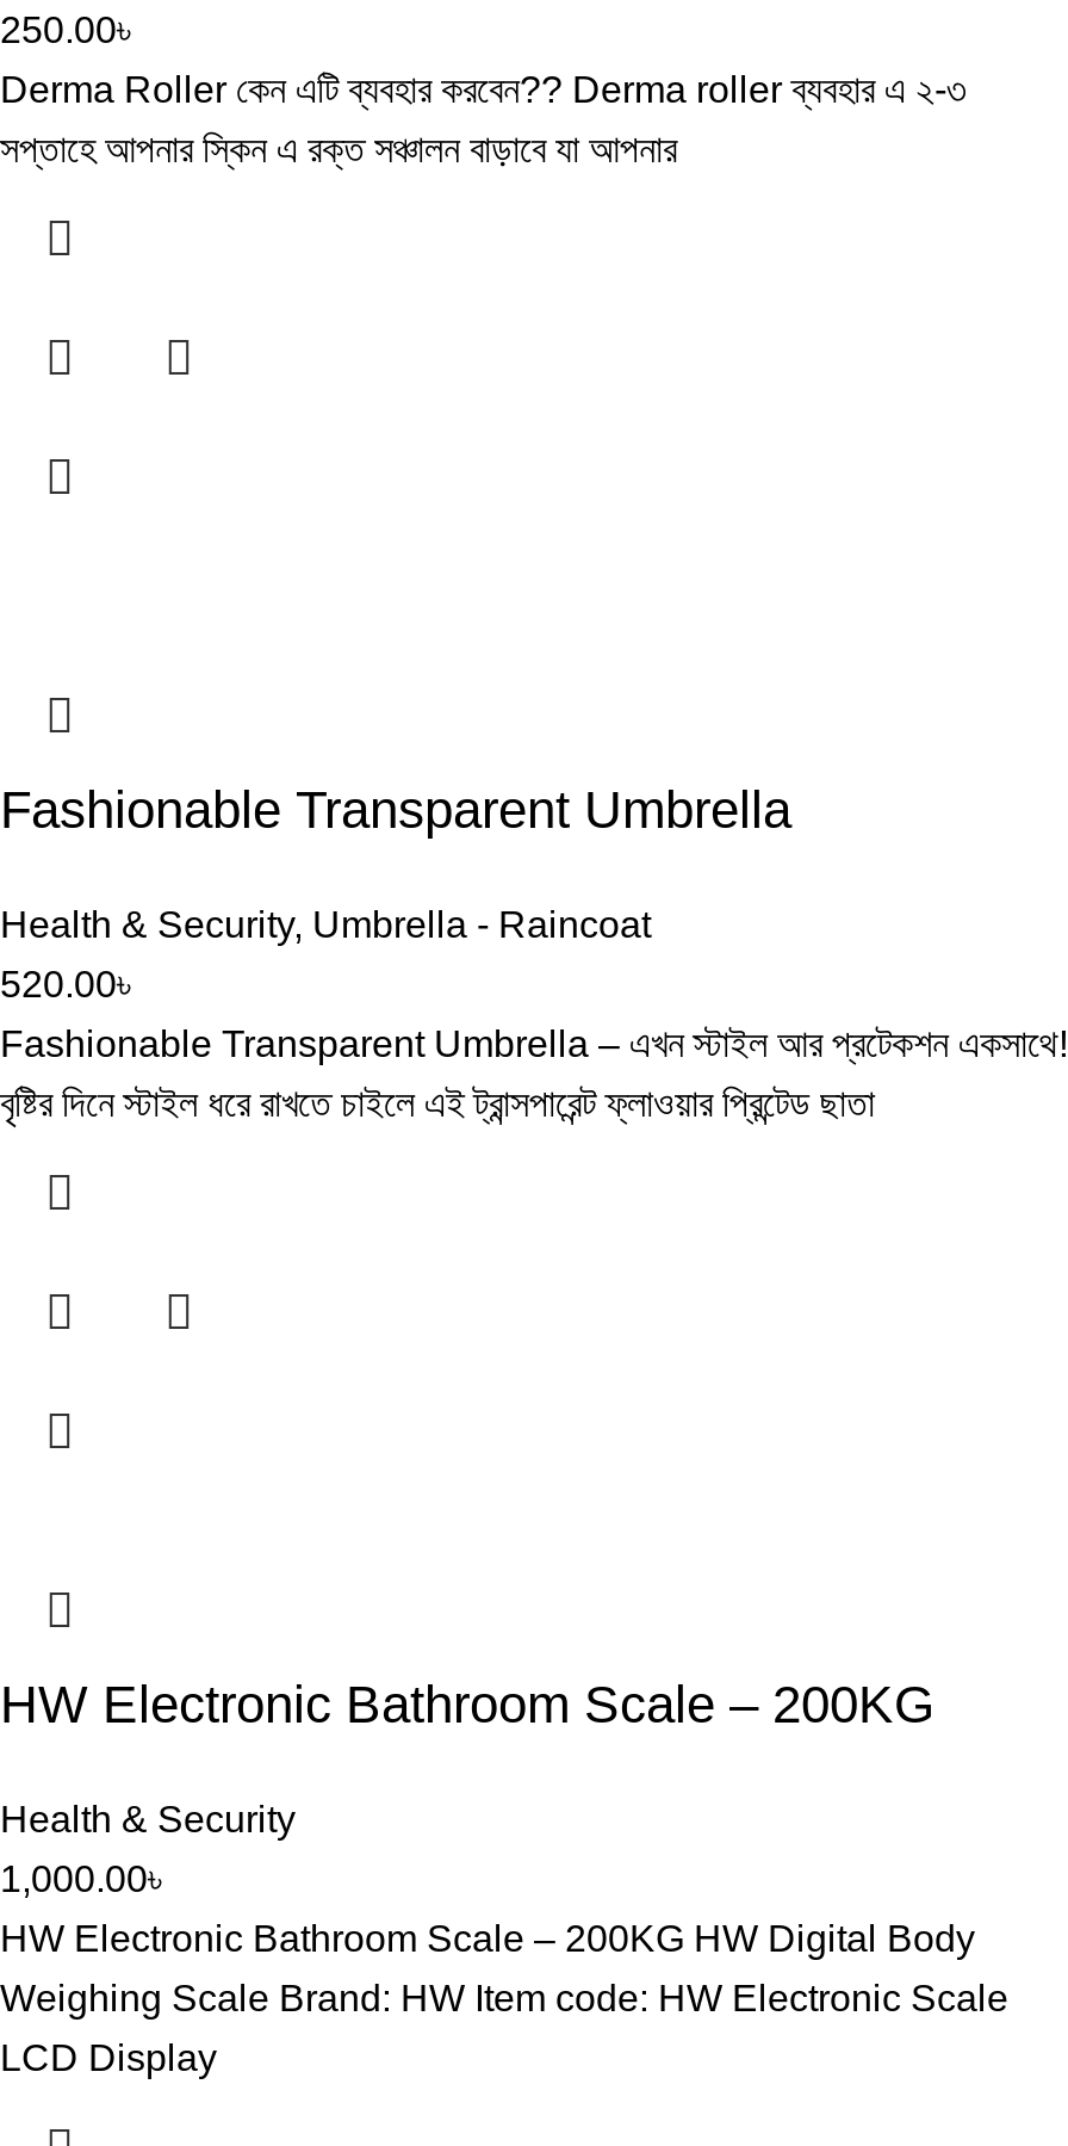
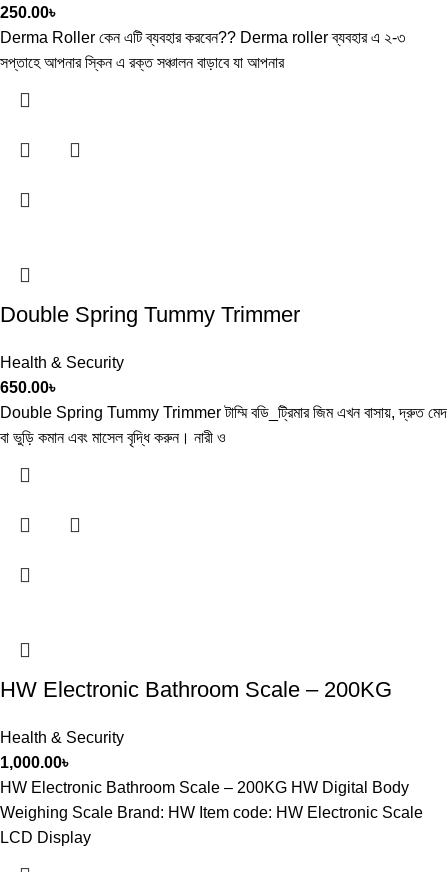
[0,780,791,840] Fashionable Transparent Umbrella -> [0,302,300,327] Double Spring Tummy Trimmer
[0,904,651,945] Health & Security, Umbrella - Raincoat -> [0,354,124,371] Health & Security
[0,964,141,1005] 520.00৳ -> [0,379,59,396] 650.00৳
[0,1024,1068,1064] Fashionable Transparent Umbrella – এখন স্টাইল আর প্রটেকশন একসাথে! -> [0,404,447,421] Double Spring Tummy Trimmer টাম্মি বডি_ট্রিমার জিম এখন বাসায়, দ্রুত মেদ
[0,1083,875,1124] বৃষ্টির দিনে স্টাইল ধরে রাখতে চাইলে এই ট্রান্সপারেন্ট ফ্লাওয়ার প্রিন্টেড ছাতা -> [0,429,226,446] বা ভুড়ি কমান এবং মাসেল বৃদ্ধি করুন। নারী ও

